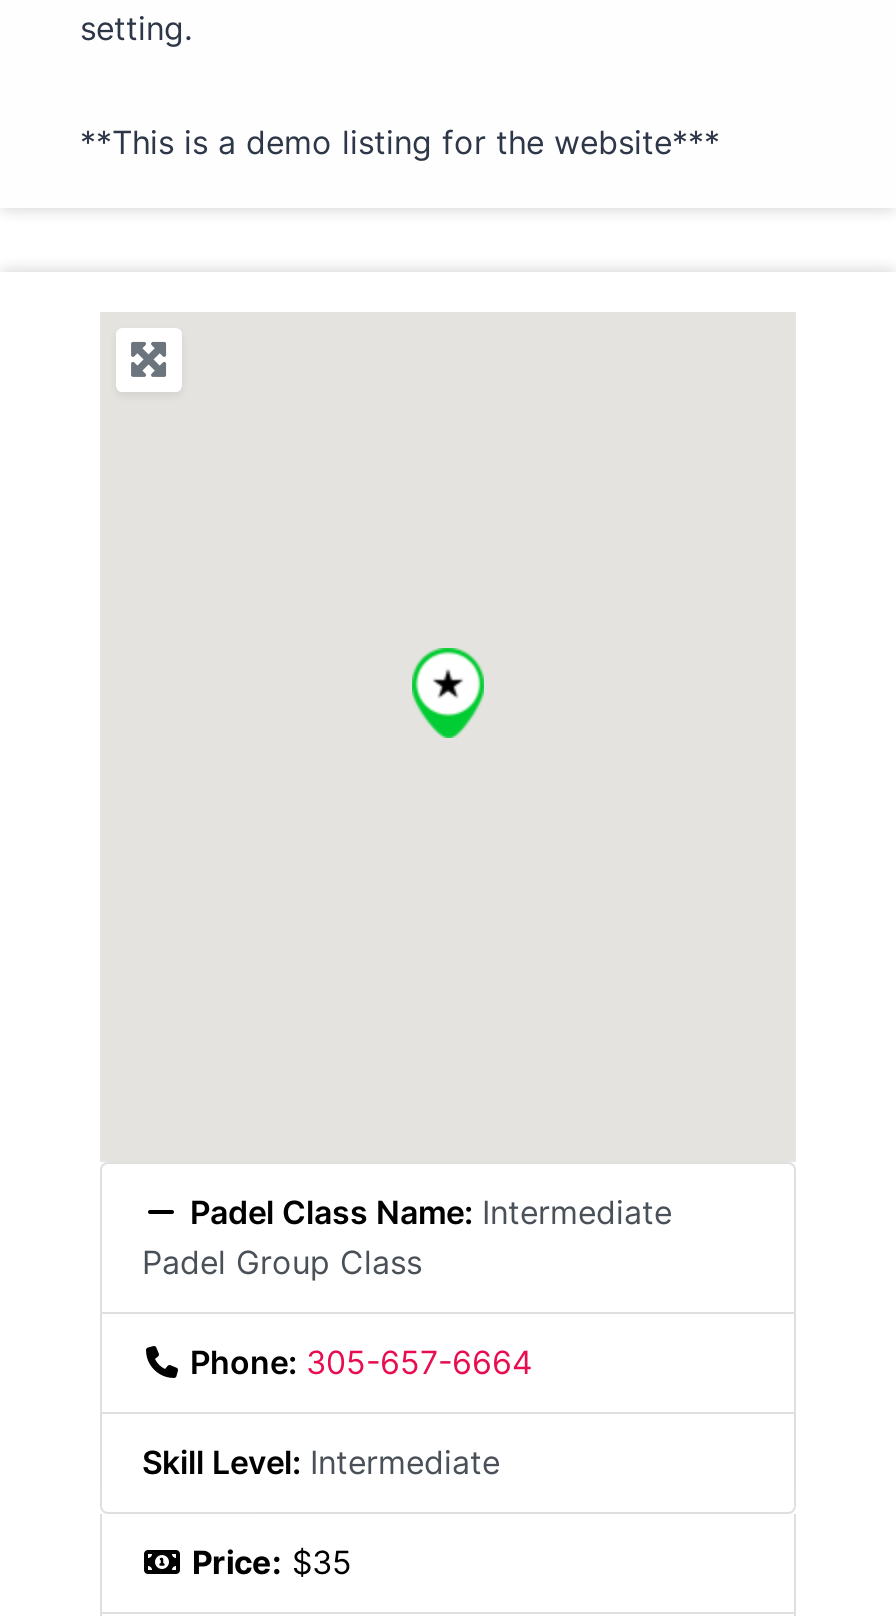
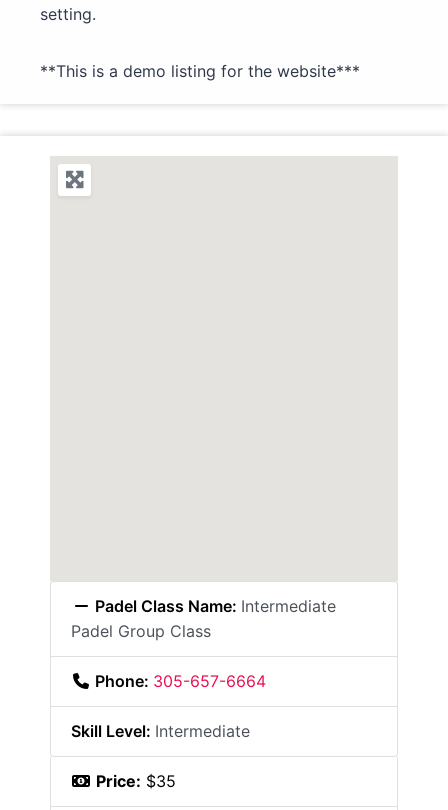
[410,646,486,740] [image] -> none

